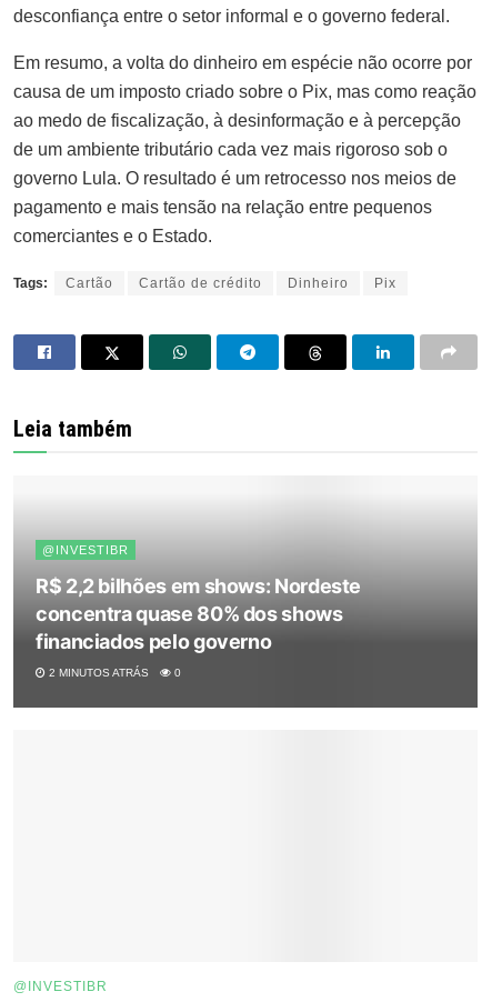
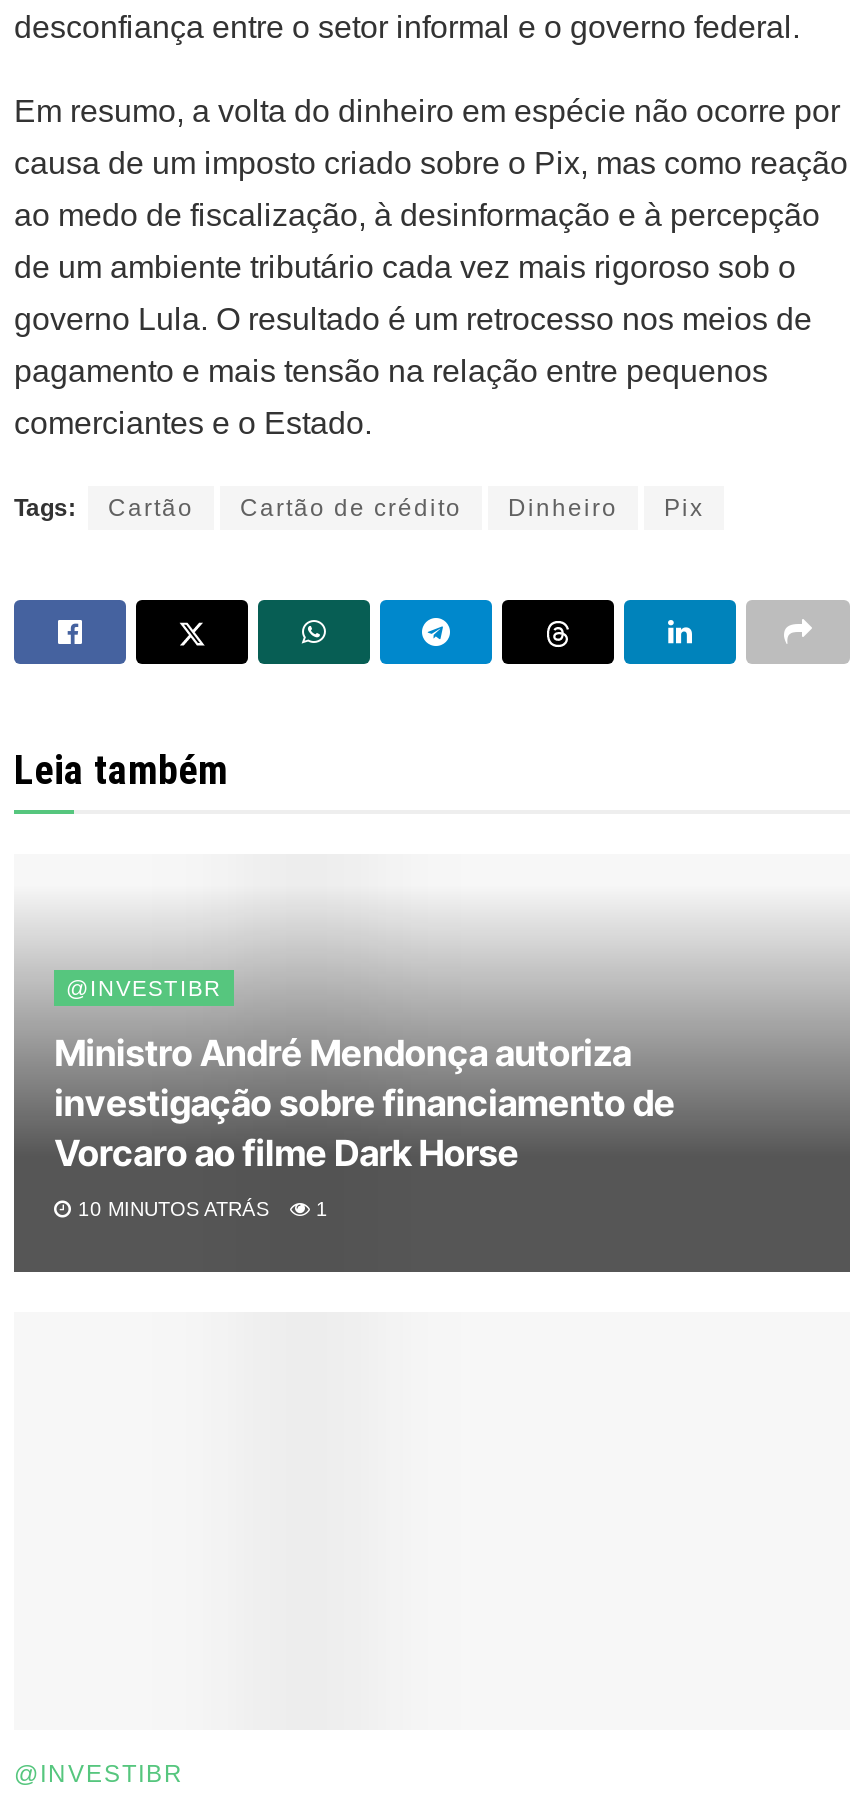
[36,574,361,653] R$ 2,2 bilhões em shows: Nordeste | concentra quase 80% dos shows | financiados pelo governo -> [54,1032,675,1174] Ministro André Mendonça autoriza | investigação sobre financiamento de | Vorcaro ao filme Dark Horse
[46,666,181,679] 2 MINUTOS ATRÁS | 0 -> [72,1198,328,1220] 10 MINUTOS ATRÁS | 1

